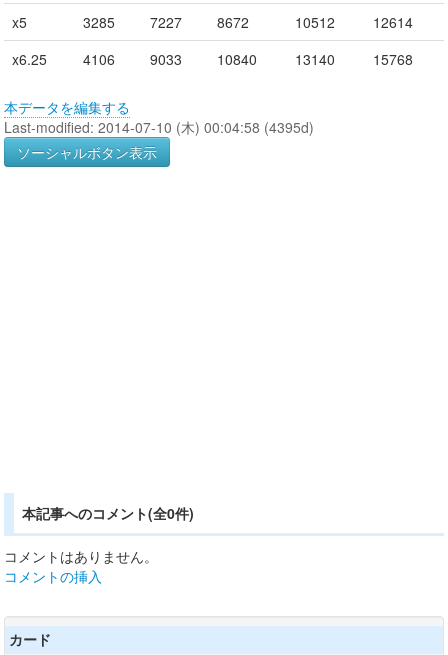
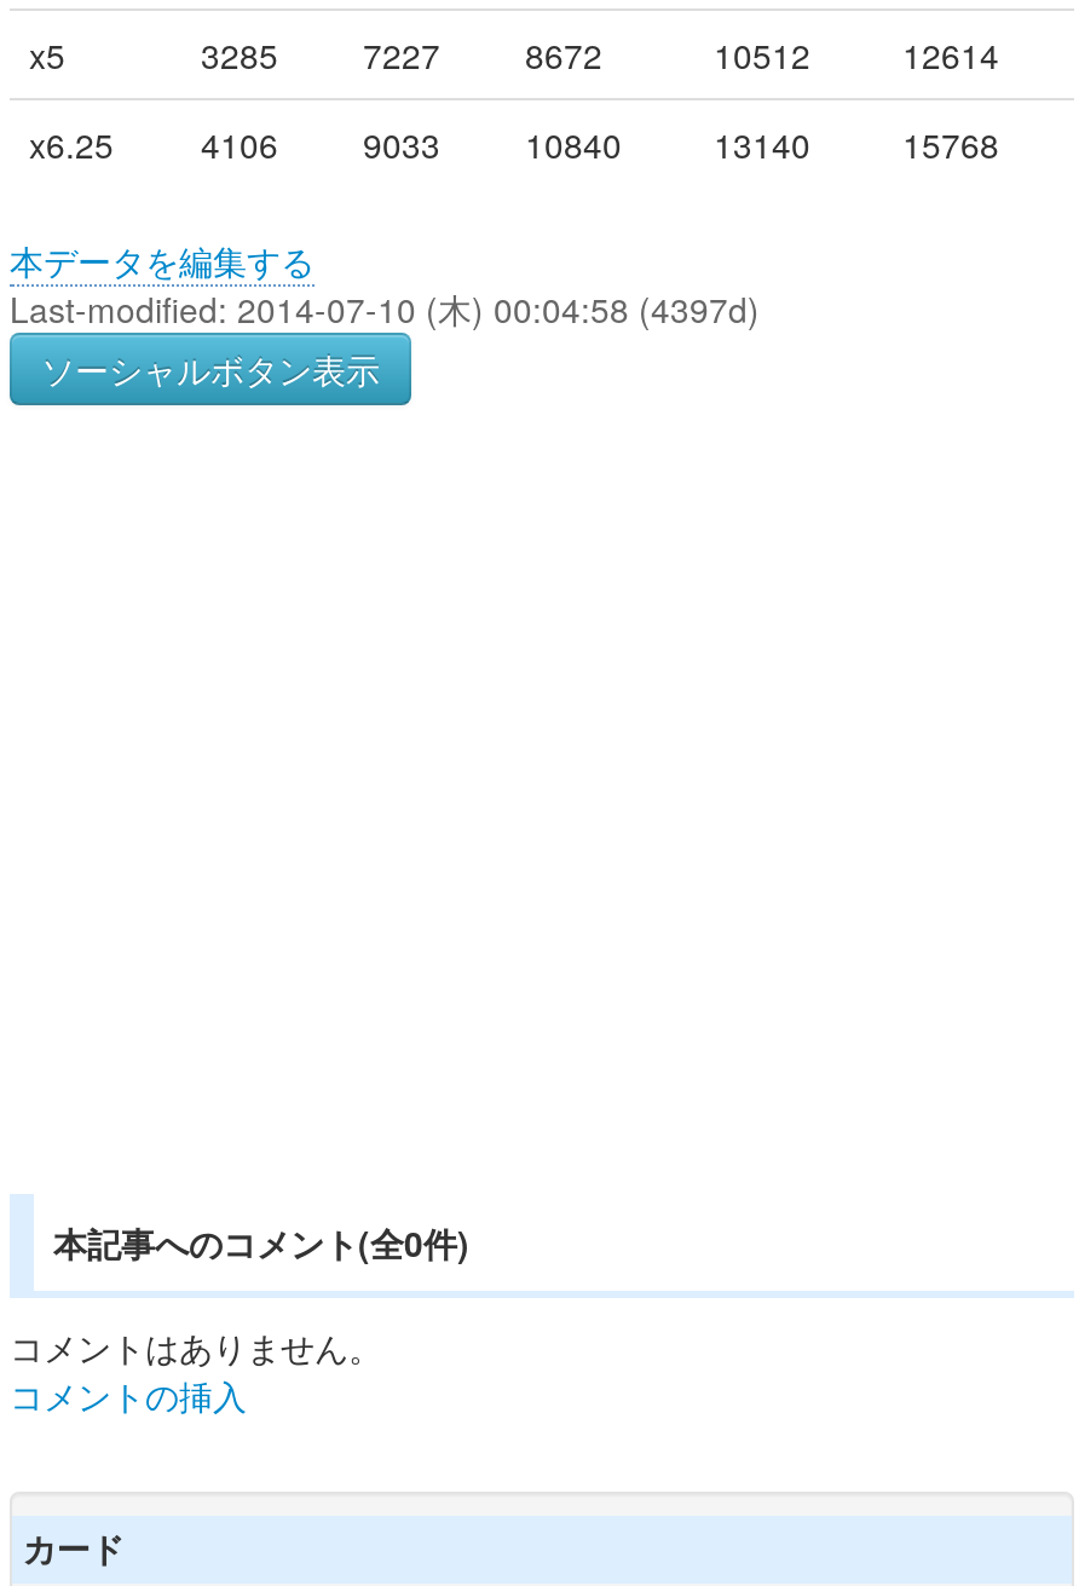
[4,117,314,137] Last-modified: 2014-07-10 (木) 00:04:58 (4395d) -> [10,284,760,333] Last-modified: 2014-07-10 (木) 00:04:58 (4397d)

